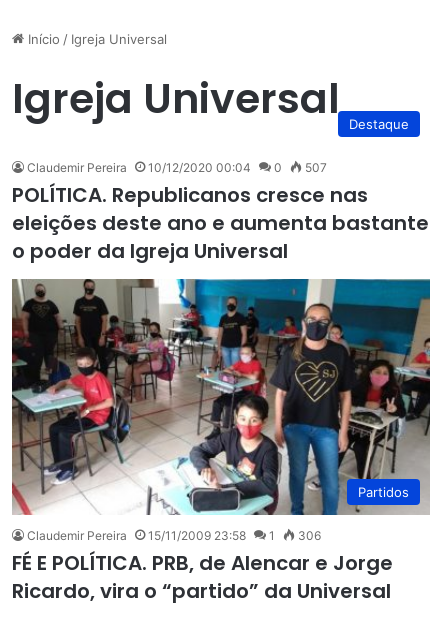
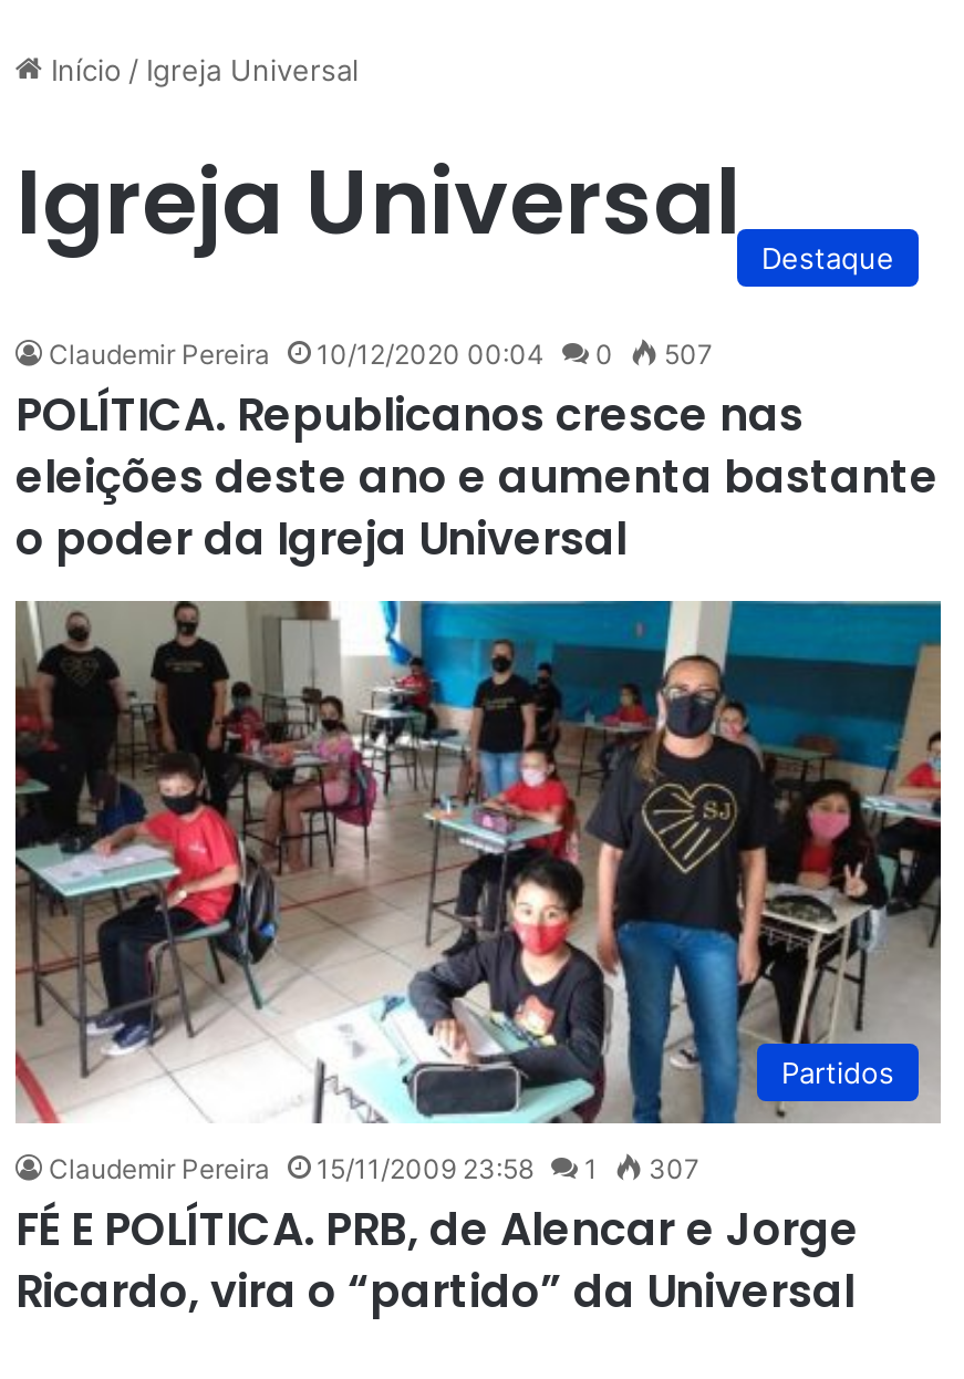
[27,528,321,543] Claudemir Pereira 15/11/2009 23:58 1 306 -> [49,1152,699,1185] Claudemir Pereira 15/11/2009 23:58 1 307

